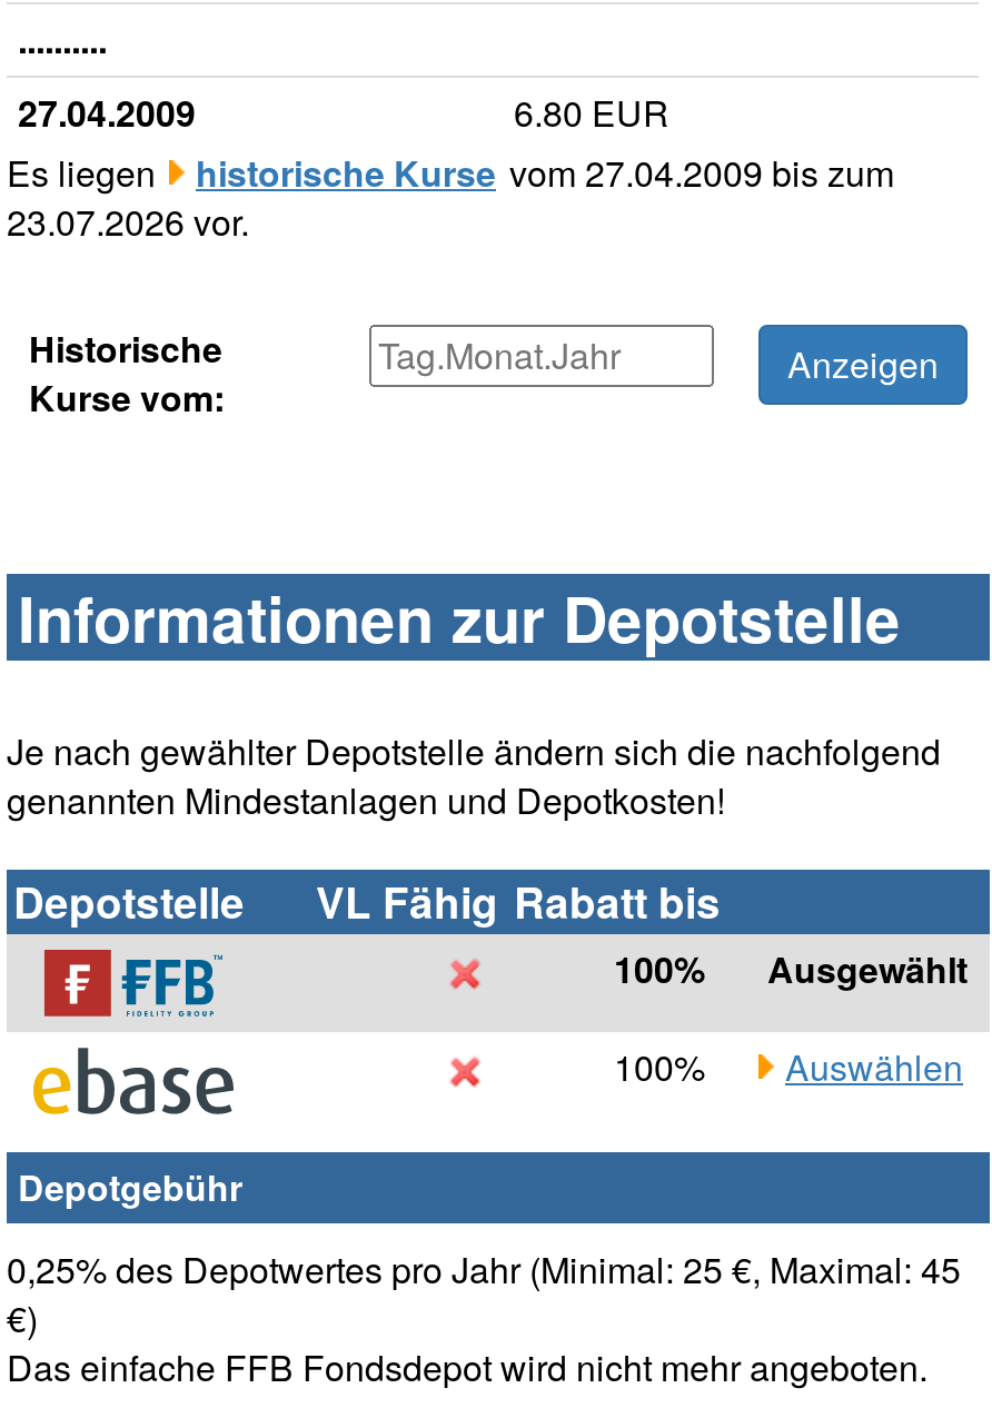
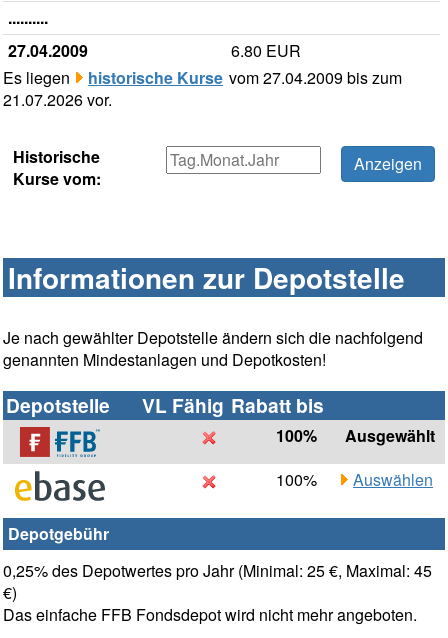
[7,197,249,248] 23.07.2026 vor. -> [3,88,112,111] 21.07.2026 vor.

